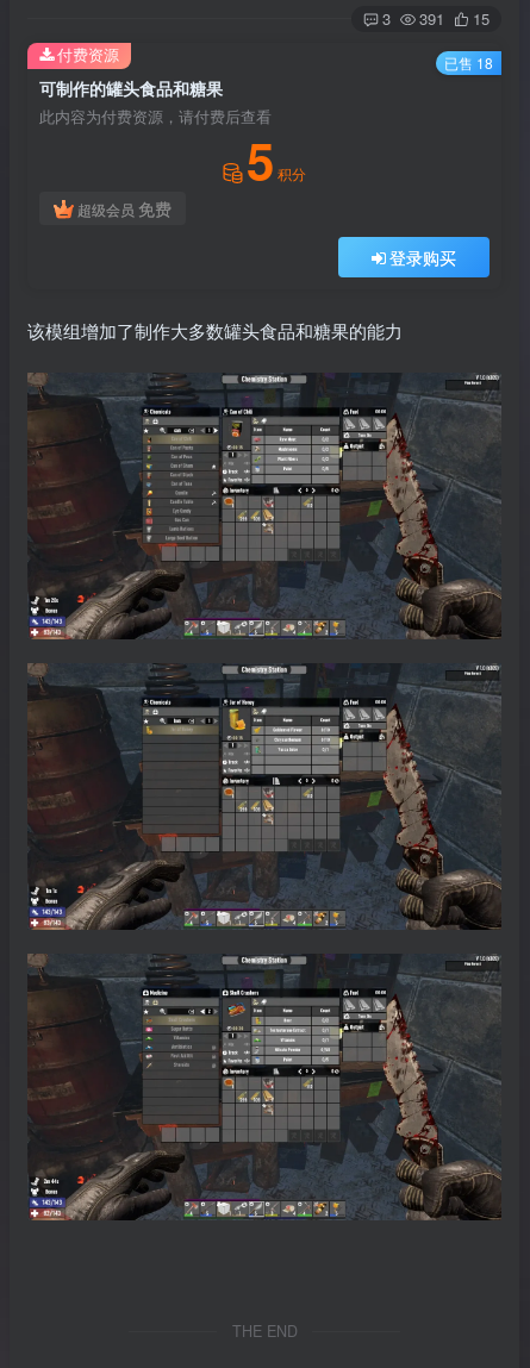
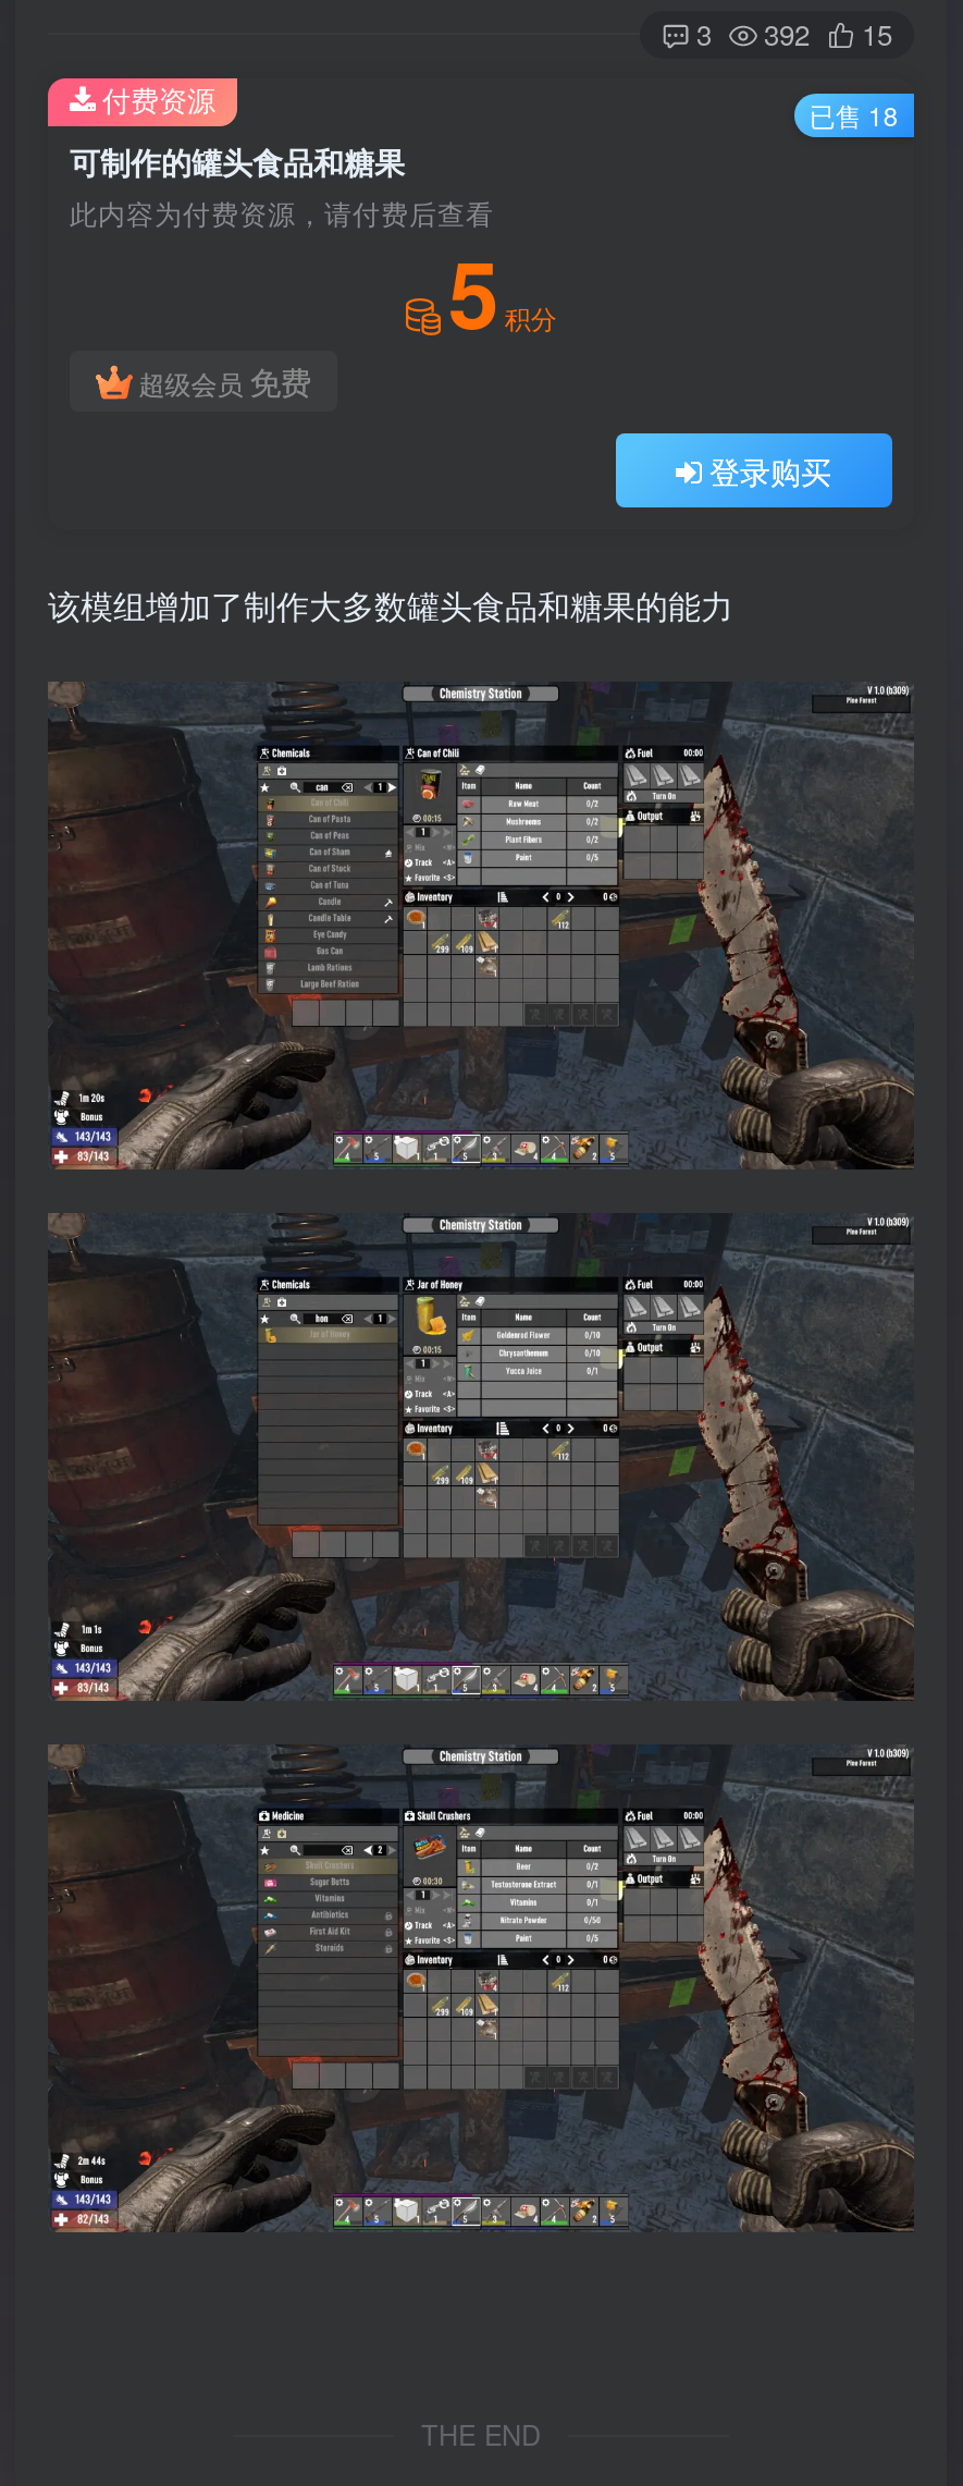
[382,7,490,30] 3 391 15 -> [696,13,892,54] 3 392 15

